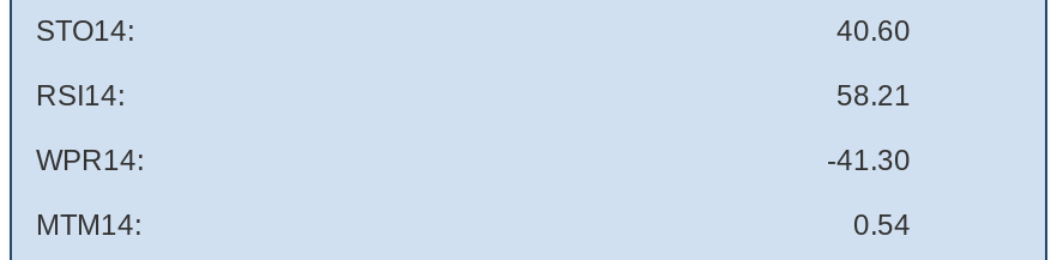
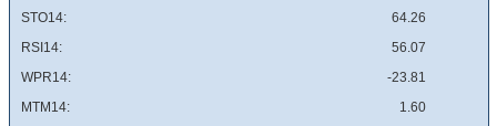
[836,15,911,48] 40.60 -> [392,10,426,26] 64.26
[836,80,911,113] 58.21 -> [392,40,426,55] 56.07
[827,144,911,178] -41.30 -> [387,70,426,85] -23.81
[853,209,911,243] 0.54 -> [399,100,426,115] 1.60

